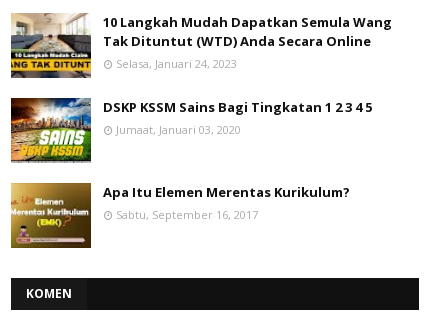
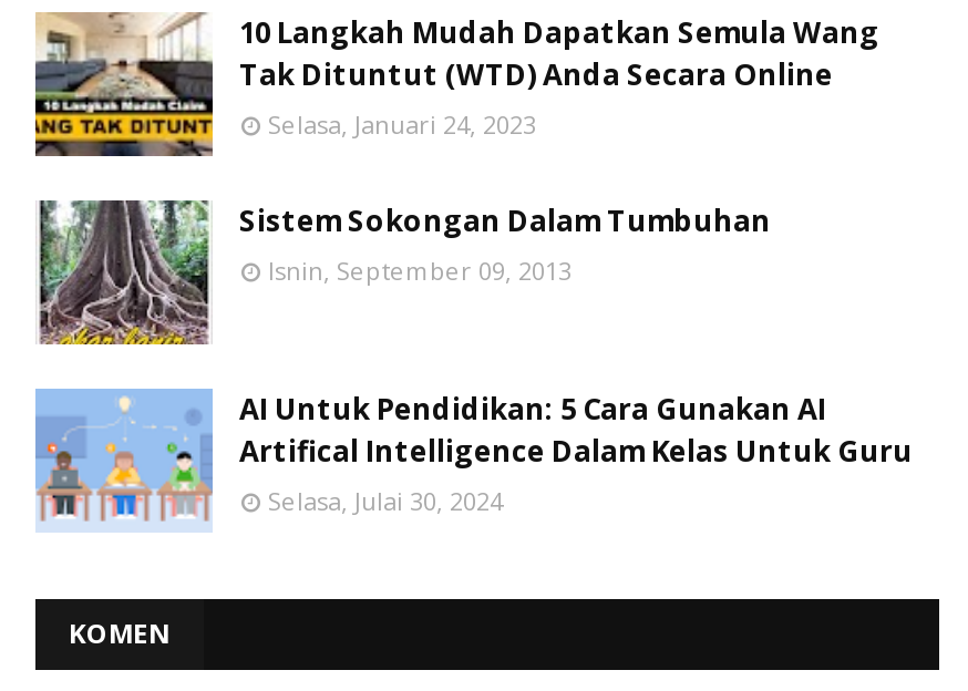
[10,97,372,163] [image] | DSKP KSSM Sains Bagi Tingkatan 1 2 3 4 5 | Jumaat, Januari 03, 2020 -> [35,198,771,347] [image] | Sistem Sokongan Dalam Tumbuhan | Isnin, September 09, 2013
[10,182,350,249] [image] | Apa Itu Elemen Merentas Kurikulum? | Sabtu, September 16, 2017 -> [33,386,913,533] [image] | AI Untuk Pendidikan: 5 Cara Gunakan AI | Artifical Intelligence Dalam Kelas Untuk Guru | Selasa, Julai 30, 2024

